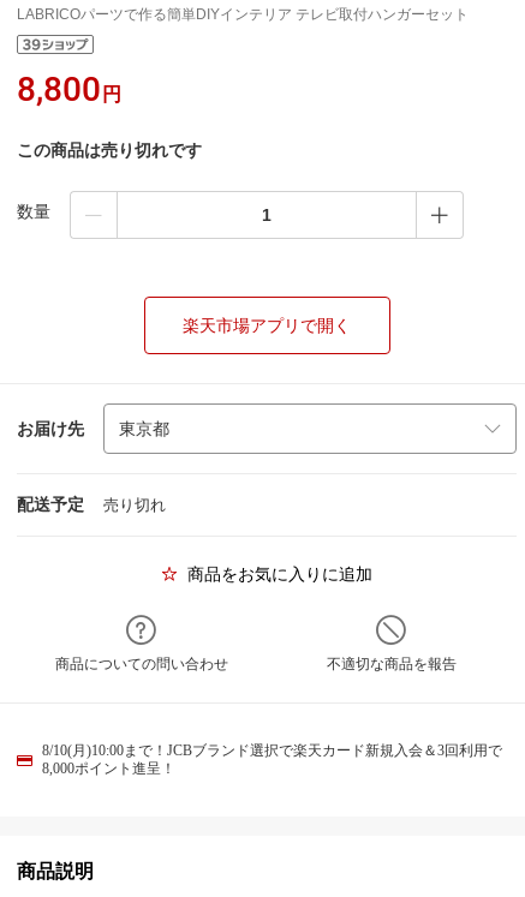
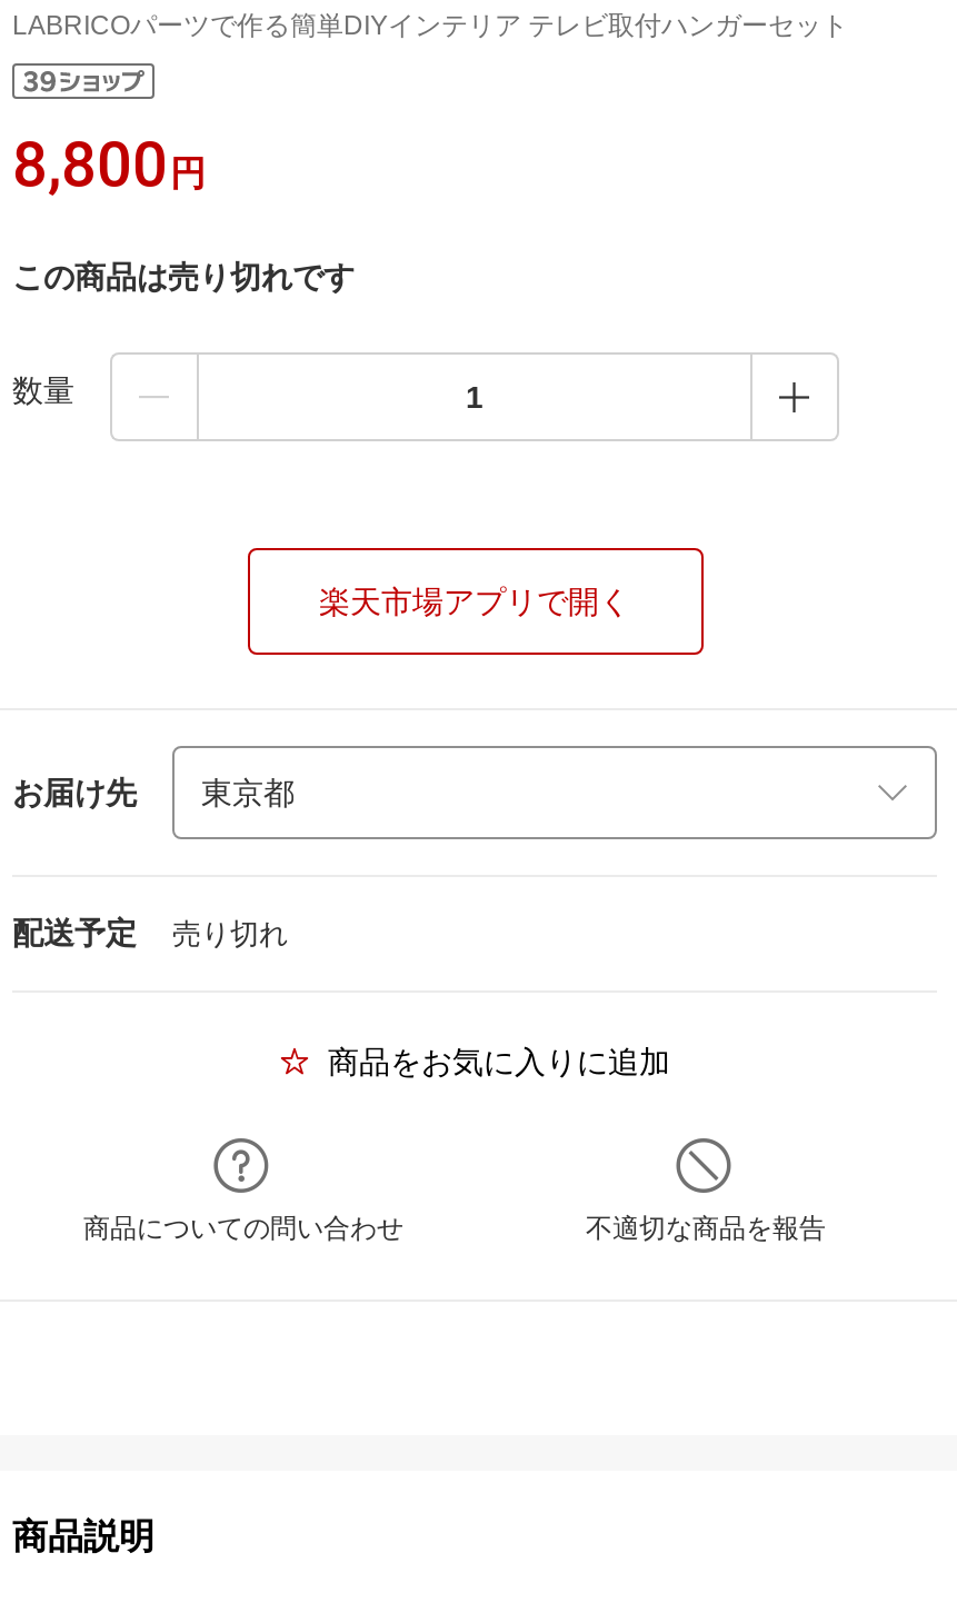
[42,742,502,777] 8/10(月)10:00まで！JCBブランド選択で楽天カード新規入会＆3回利用で | 8,000ポイント進呈！ -> none

